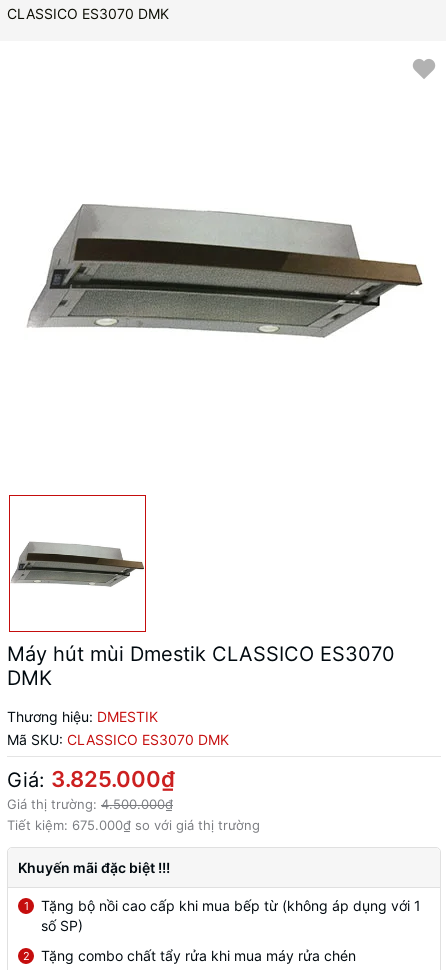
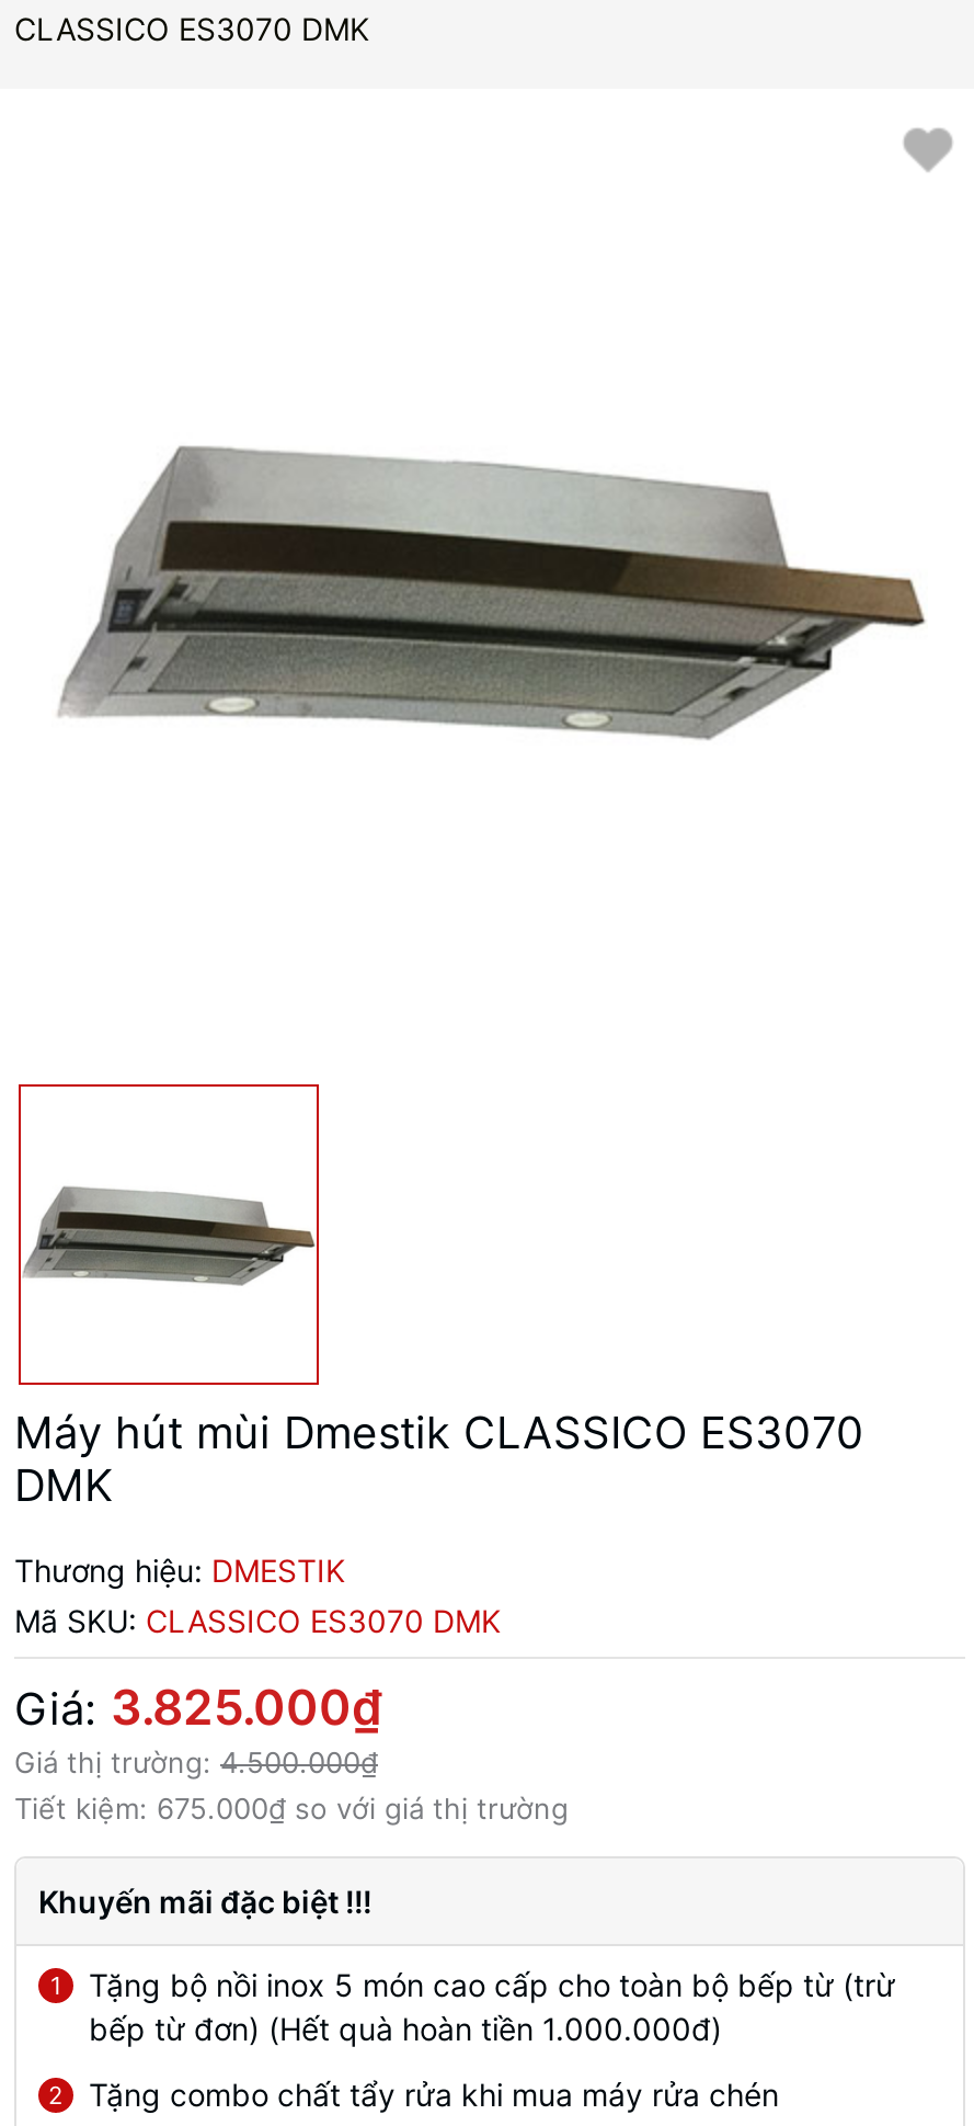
[41,897,421,934] Tặng bộ nồi cao cấp khi mua bếp từ (không áp dụng với 1 | số SP) -> [89,1965,895,2046] Tặng bộ nồi inox 5 món cao cấp cho toàn bộ bếp từ (trừ | bếp từ đơn) (Hết quà hoàn tiền 1.000.000đ)

